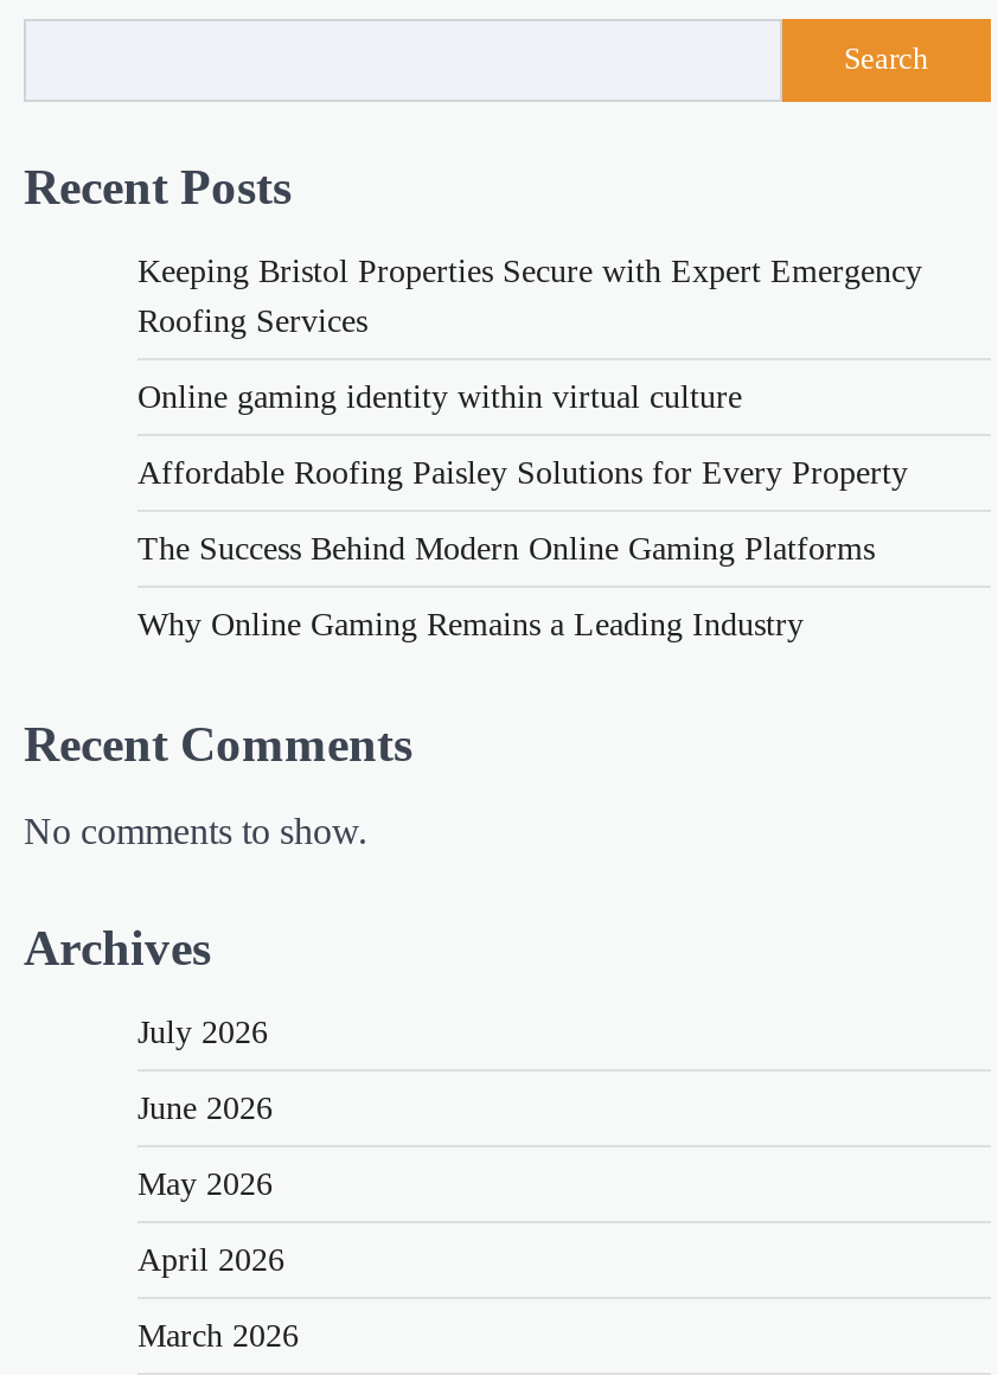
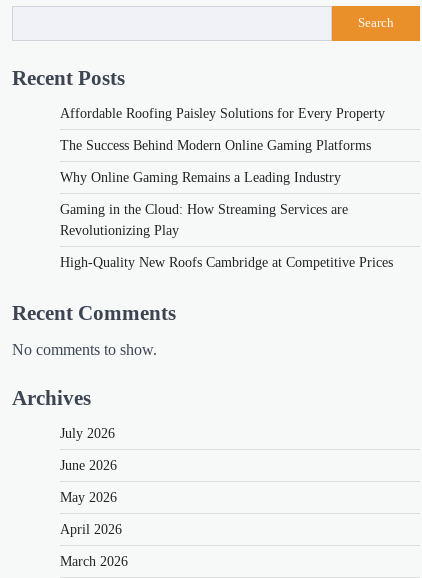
[137,255,922,416] Keeping Bristol Properties Secure with Expert Emergency | Roofing Services | Online gaming identity within virtual culture -> none
moved [137,456,908,644] -> [60,105,385,184]: Affordable Roofing Paisley Solutions for Every Property | The Success Behind Modern Online Gaming Platforms | Why Online Gaming Remains a Leading Industry
none -> [60,201,393,269] Gaming in the Cloud: How Streaming Services are | Revolutionizing Play | High-Quality New Roofs Cambridge at Competitive Prices

